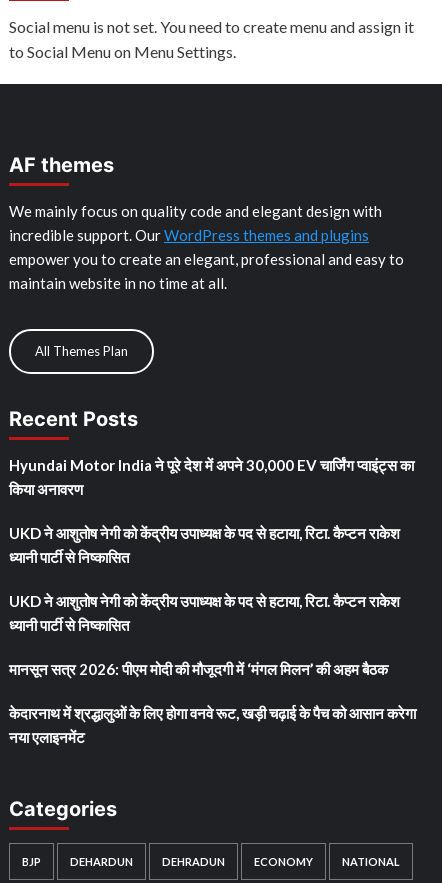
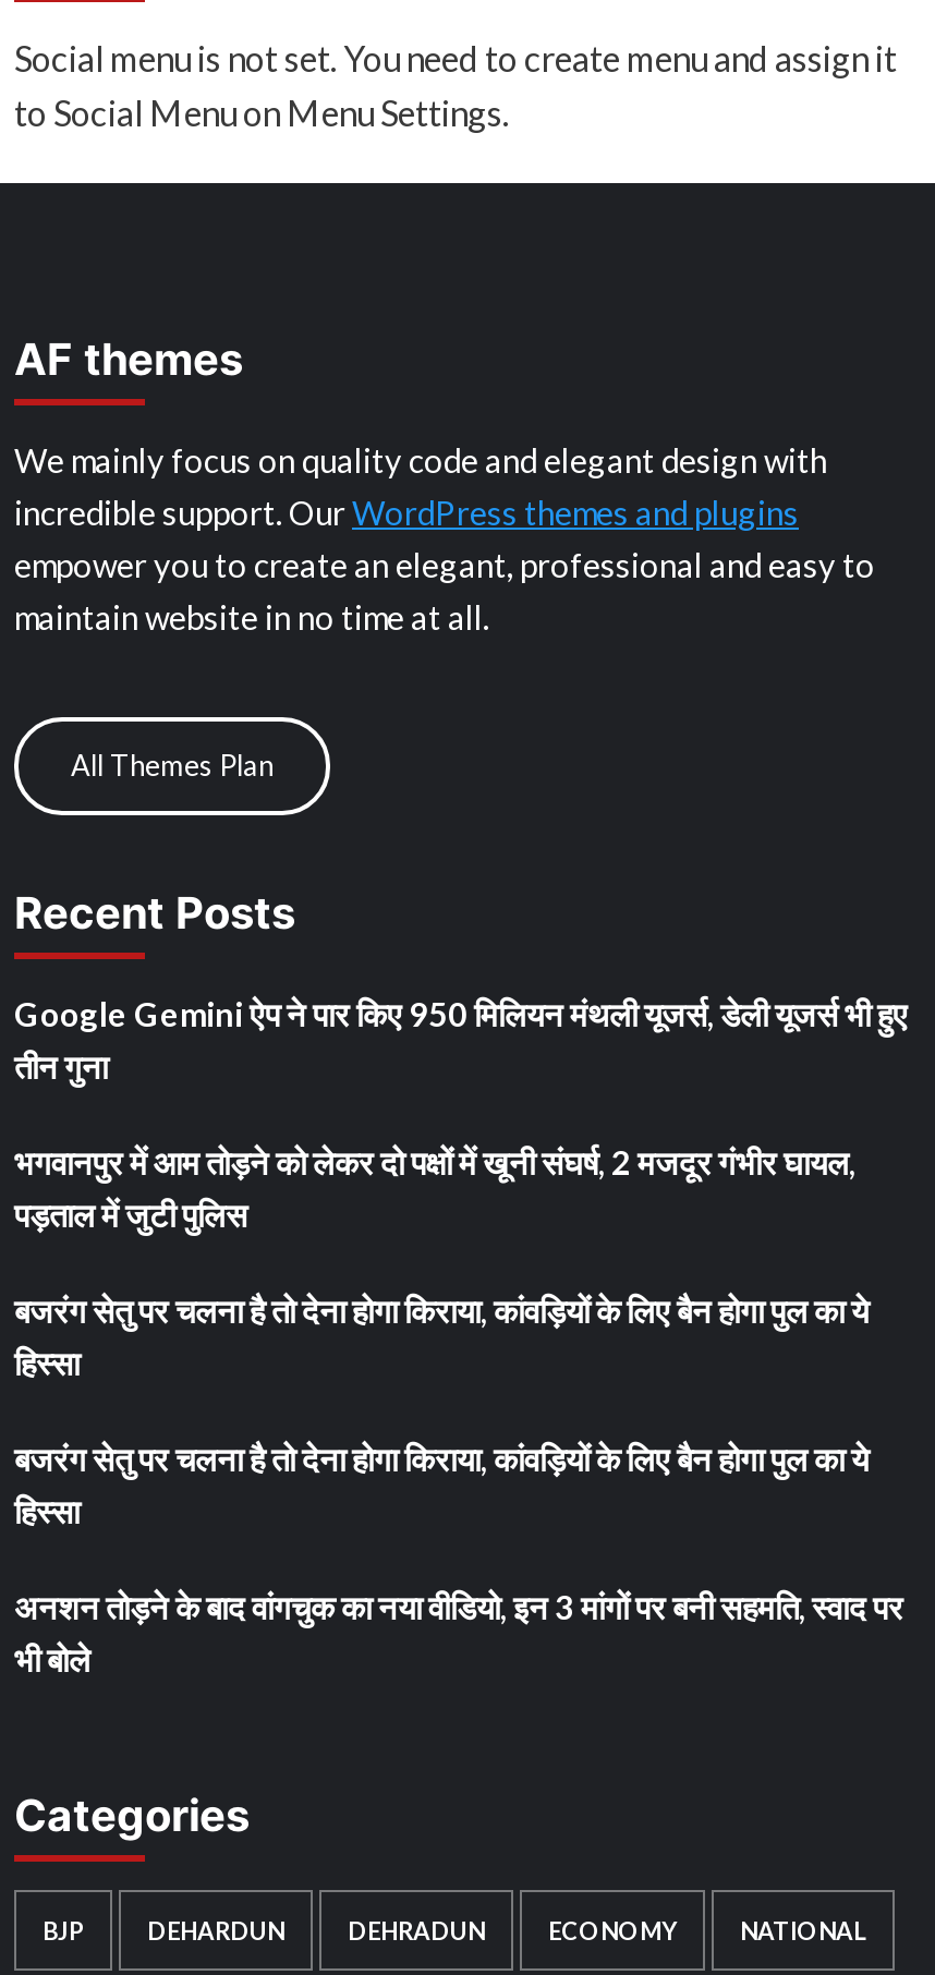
[9,456,414,498] Hyundai Motor India ने पूरे देश में अपने 30,000 EV चार्जिंग प्वाइंट्स का | किया अनावरण -> [14,994,908,1086] Google Gemini ऐप ने पार किए 950 मिलियन मंथली यूजर्स, डेली यूजर्स भी हुए | तीन गुना
[9,524,400,566] UKD ने आशुतोष नेगी को केंद्रीय उपाध्यक्ष के पद से हटाया, रिटा. कैप्टन राकेश | ध्यानी पार्टी से निष्कासित -> [14,1142,855,1234] भगवानपुर में आम तोड़ने को लेकर दो पक्षों में खूनी संघर्ष, 2 मजदूर गंभीर घायल, | पड़ताल में जुटी पुलिस
[9,592,400,634] UKD ने आशुतोष नेगी को केंद्रीय उपाध्यक्ष के पद से हटाया, रिटा. कैप्टन राकेश | ध्यानी पार्टी से निष्कासित -> [14,1291,869,1382] बजरंग सेतु पर चलना है तो देना होगा किराया, कांवड़ियों के लिए बैन होगा पुल का ये | हिस्सा
[9,660,388,678] मानसून सत्र 2026: पीएम मोदी की मौजूदगी में ‘मंगल मिलन’ की अहम बैठक -> [14,1439,869,1531] बजरंग सेतु पर चलना है तो देना होगा किराया, कांवड़ियों के लिए बैन होगा पुल का ये | हिस्सा
[9,704,416,746] केदारनाथ में श्रद्धालुओं के लिए होगा वनवे रूट, खड़ी चढ़ाई के पैच को आसान करेगा | नया एलाइनमेंट -> [14,1587,903,1679] अनशन तोड़ने के बाद वांगचुक का नया वीडियो, इन 3 मांगों पर बनी सहमति, स्वाद पर | भी बोले

